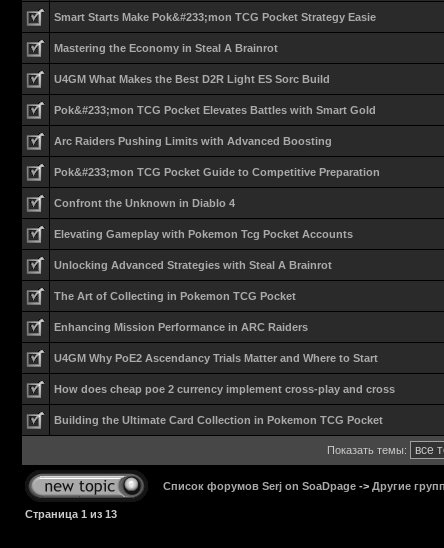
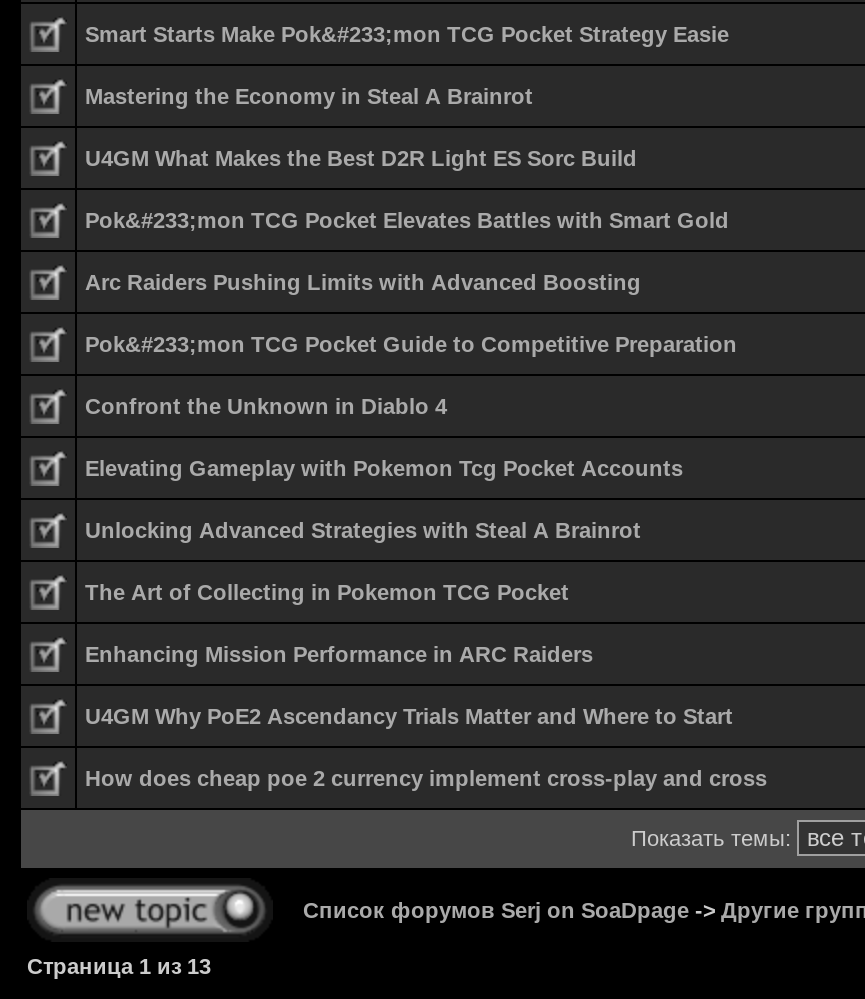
[54,414,383,426] Building the Ultimate Card Collection in Pokemon TCG Pocket -> none

